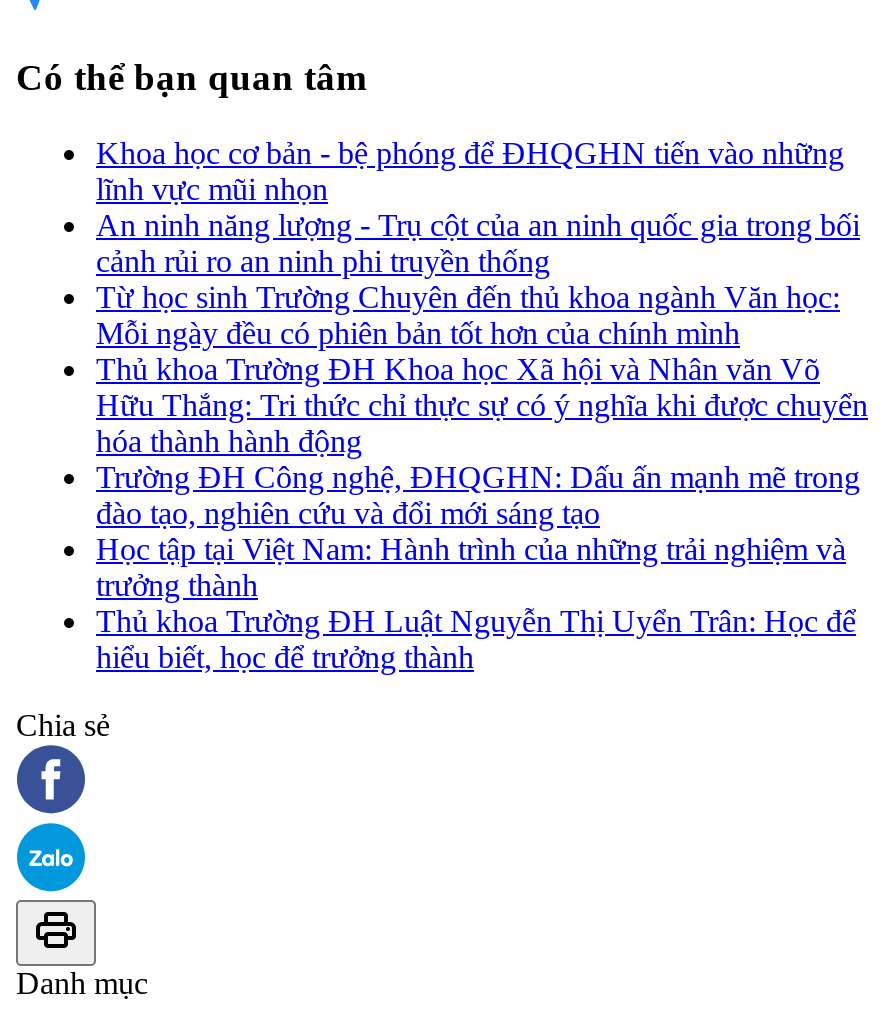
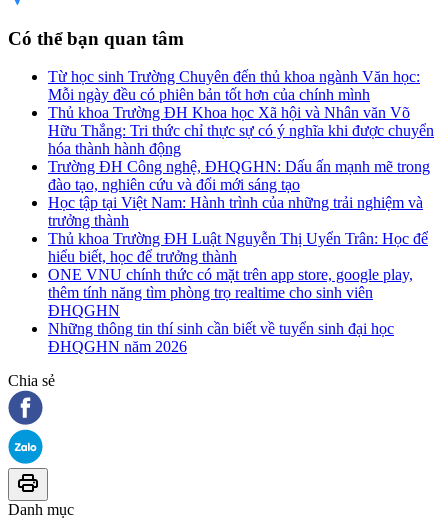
[96,136,860,278] Khoa học cơ bản - bệ phóng để ĐHQGHN tiến vào những | lĩnh vực mũi nhọn | An ninh năng lượng - Trụ cột của an ninh quốc gia trong bối | cảnh rủi ro an ninh phi truyền thống -> none
moved [96,280,868,674] -> [48,68,434,265]: Từ học sinh Trường Chuyên đến thủ khoa ngành Văn học: | Mỗi ngày đều có phiên bản tốt hơn của chính mình | Thủ khoa Trường ĐH Khoa học Xã hội và Nhân văn Võ | ... | Thủ khoa Trường ĐH Luật Nguyễn Thị Uyển Trân: Học để | hiểu biết, học để trưởng thành
none -> [48,266,413,355] ONE VNU chính thức có mặt trên app store, google play, | thêm tính năng tìm phòng trọ realtime cho sinh viên | ĐHQGHN | Những thông tin thí sinh cần biết về tuyển sinh đại học | ĐHQGHN năm 2026

